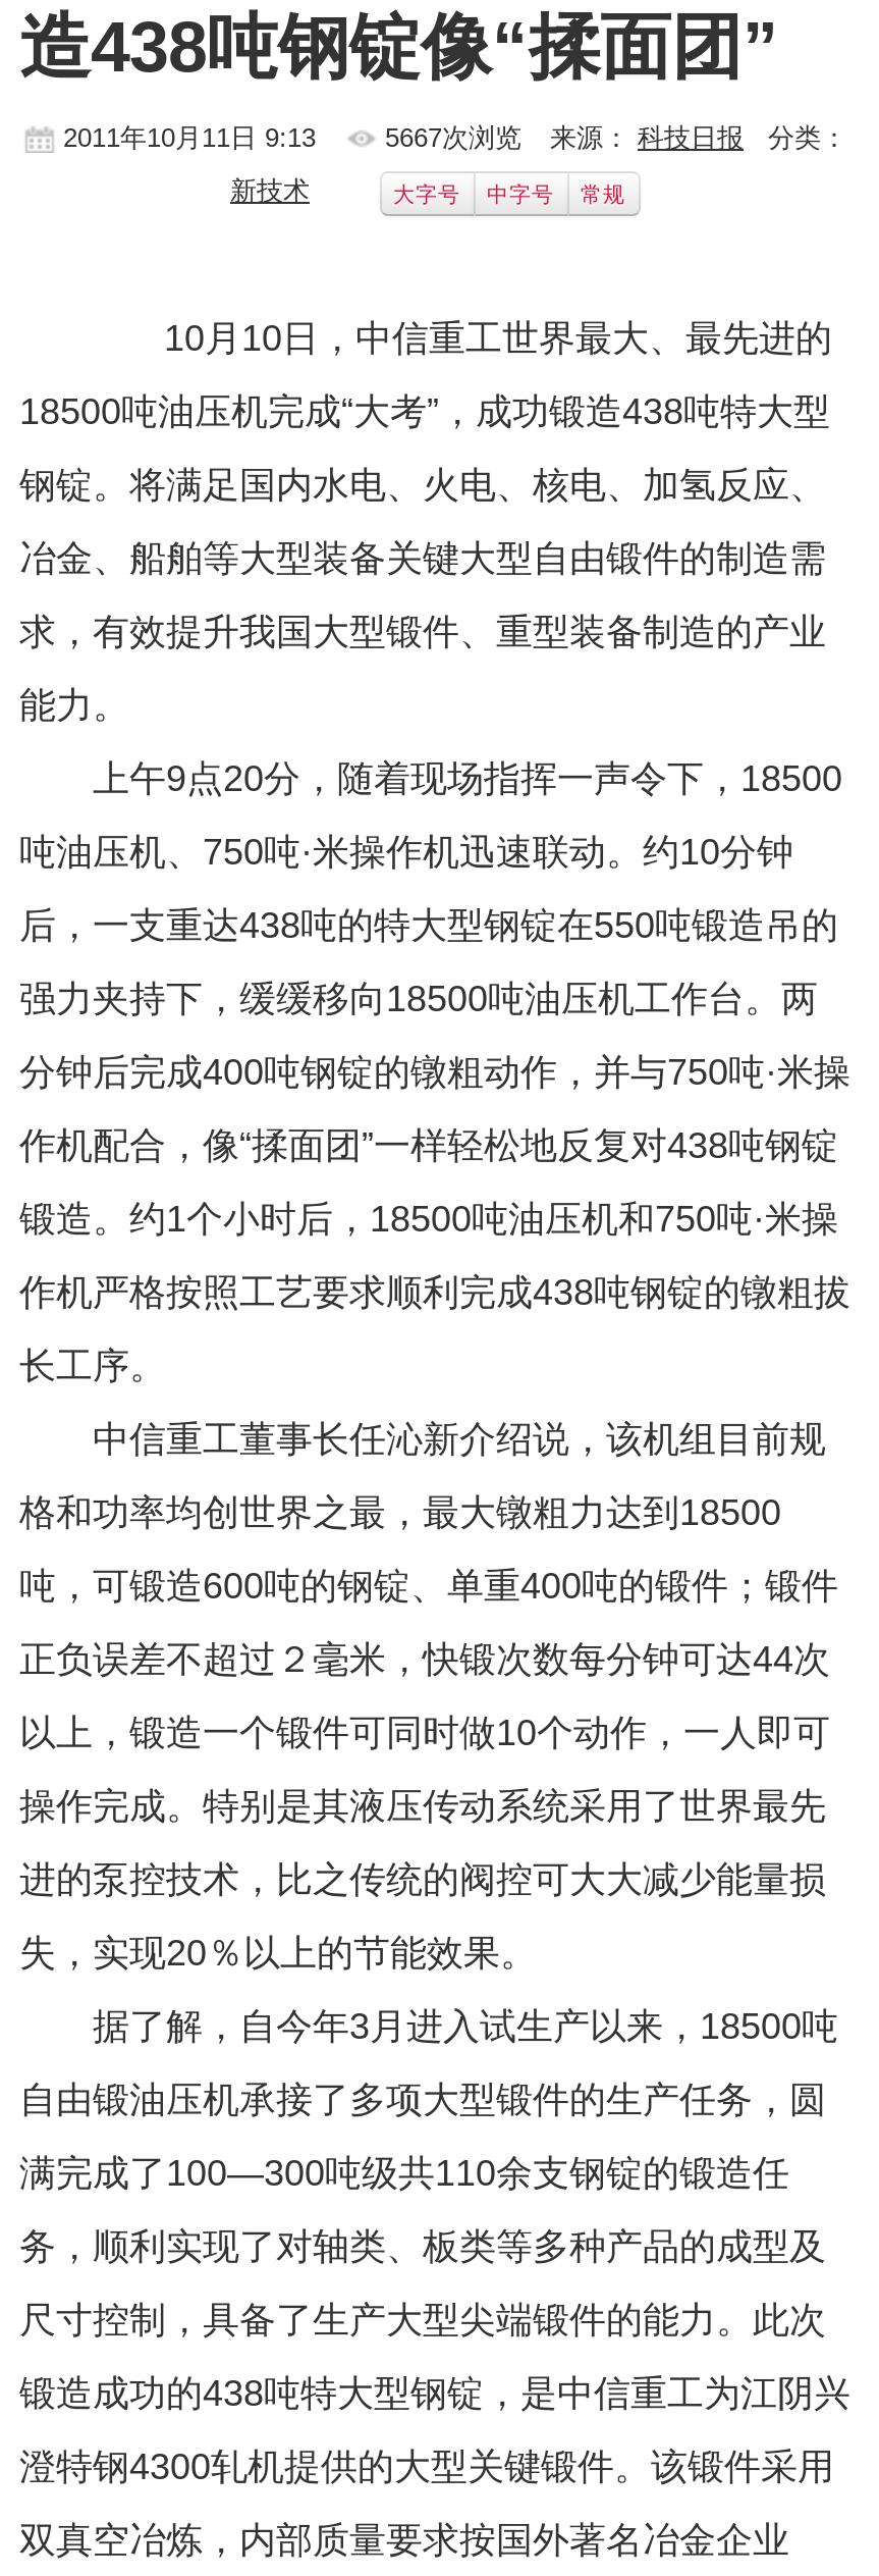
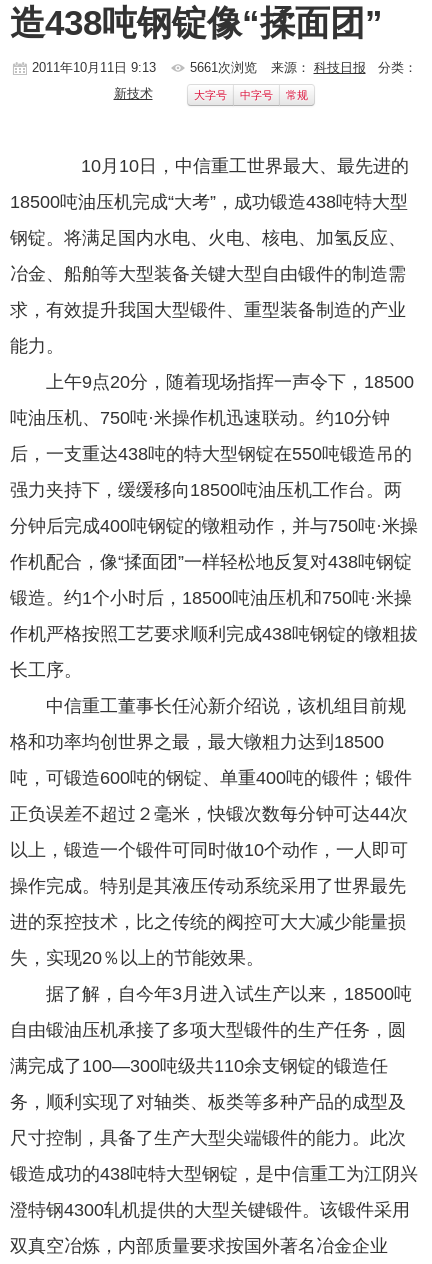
[385,122,521,153] 5667次浏览 -> [189,60,256,75] 5661次浏览

